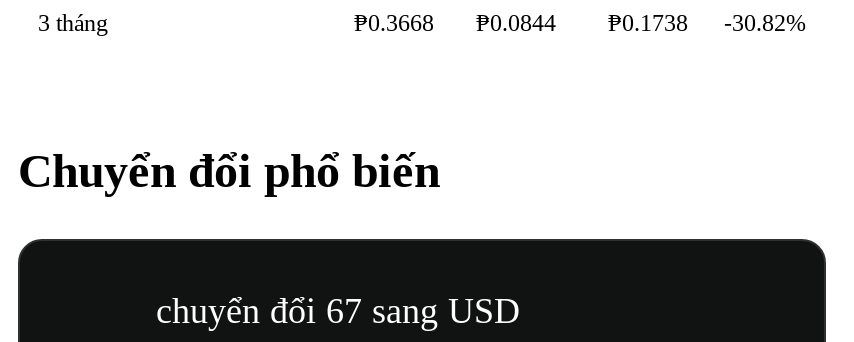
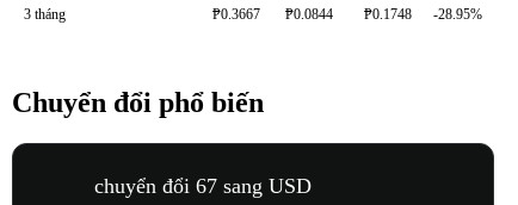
[354,9,434,37] ₱0.3668 -> [212,6,260,23] ₱0.3667
[608,9,688,37] ₱0.1738 -> [364,6,412,23] ₱0.1748
[724,9,806,37] -30.82% -> [433,6,482,23] -28.95%

